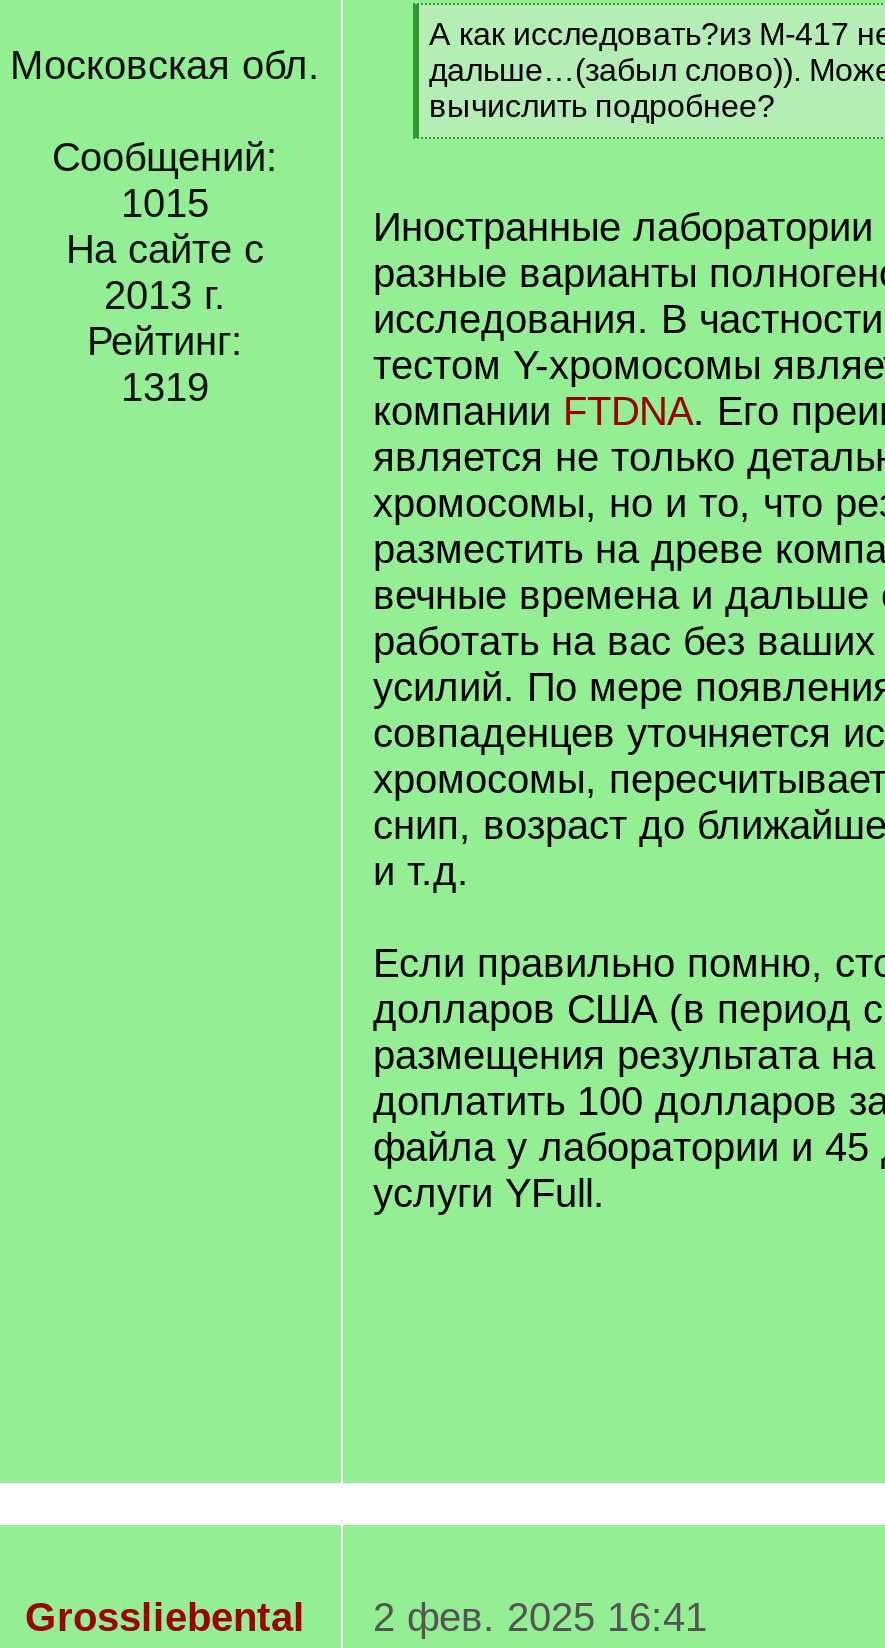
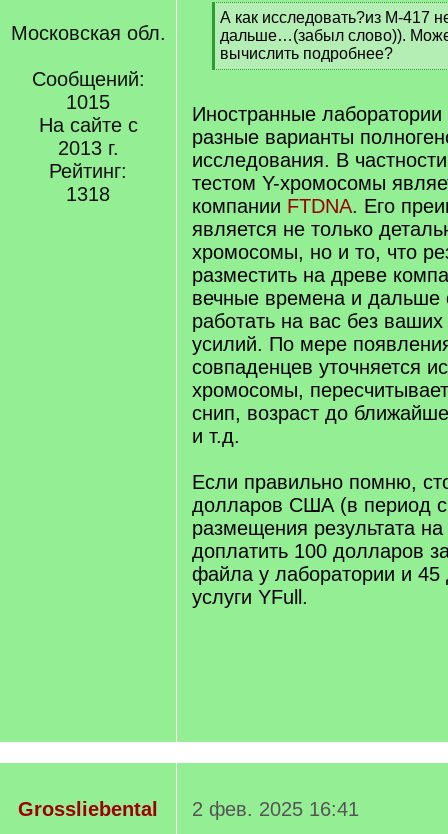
[121,365,209,409] 1319 -> [66,183,110,205] 1318

